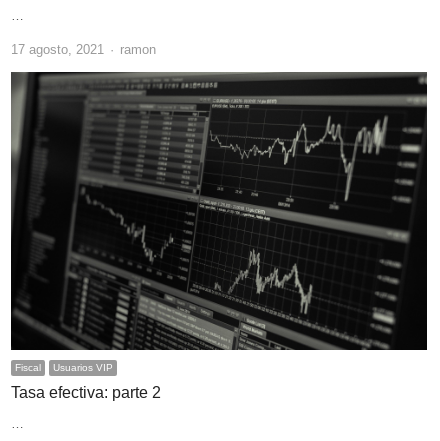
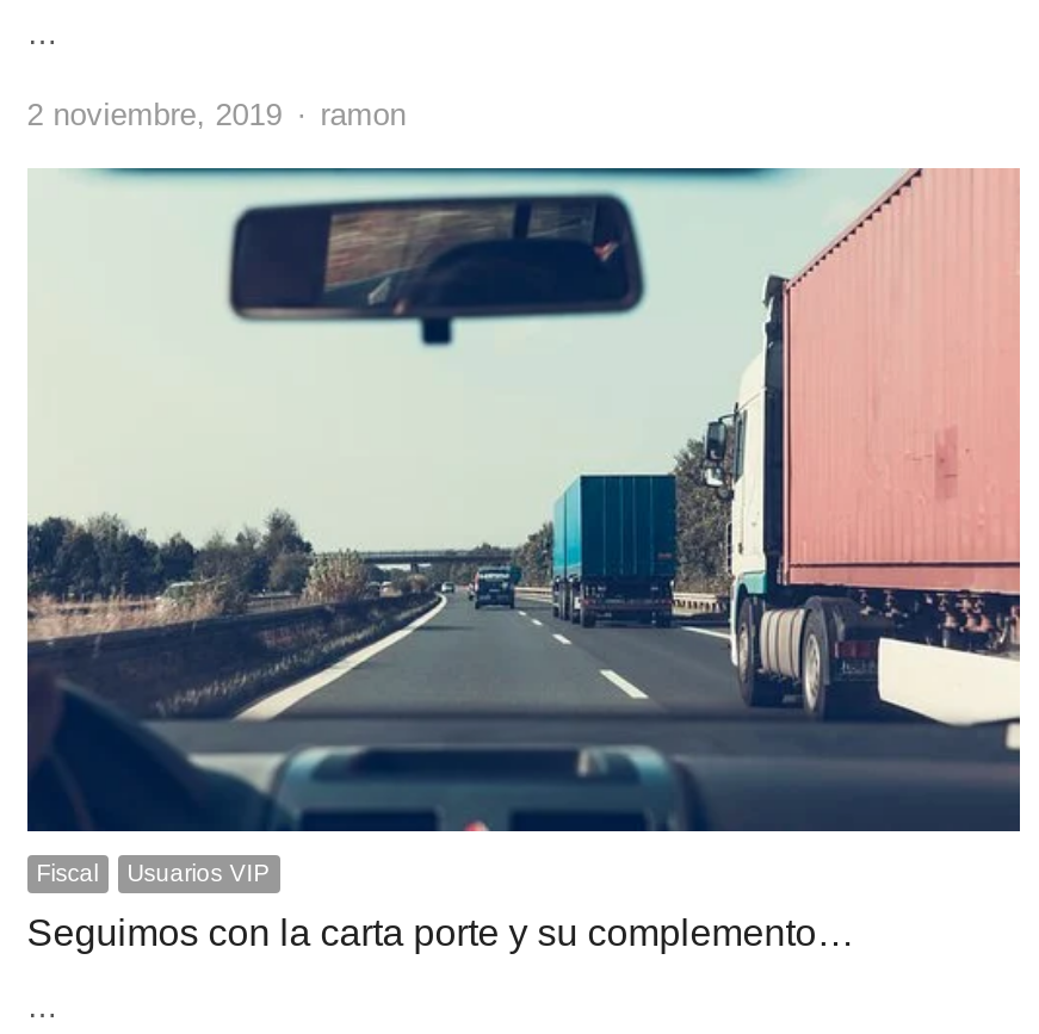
[11,42,104,57] 17 agosto, 2021 -> [27,97,282,132] 2 noviembre, 2019
[10,71,428,401] [image] | Tasa efectiva: parte 2 -> [27,166,1022,952] [image] | Seguimos con la carta porte y su complemento…

